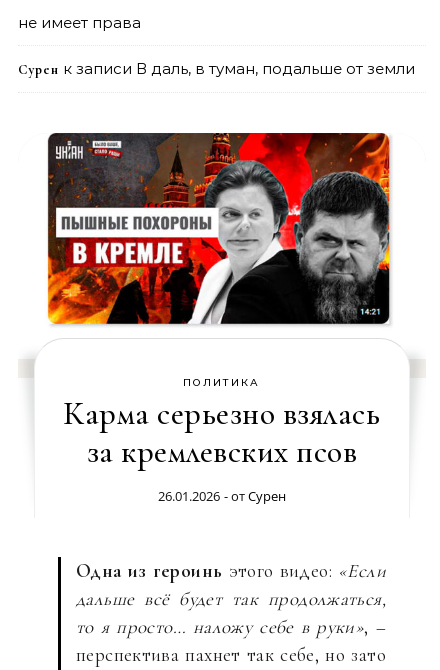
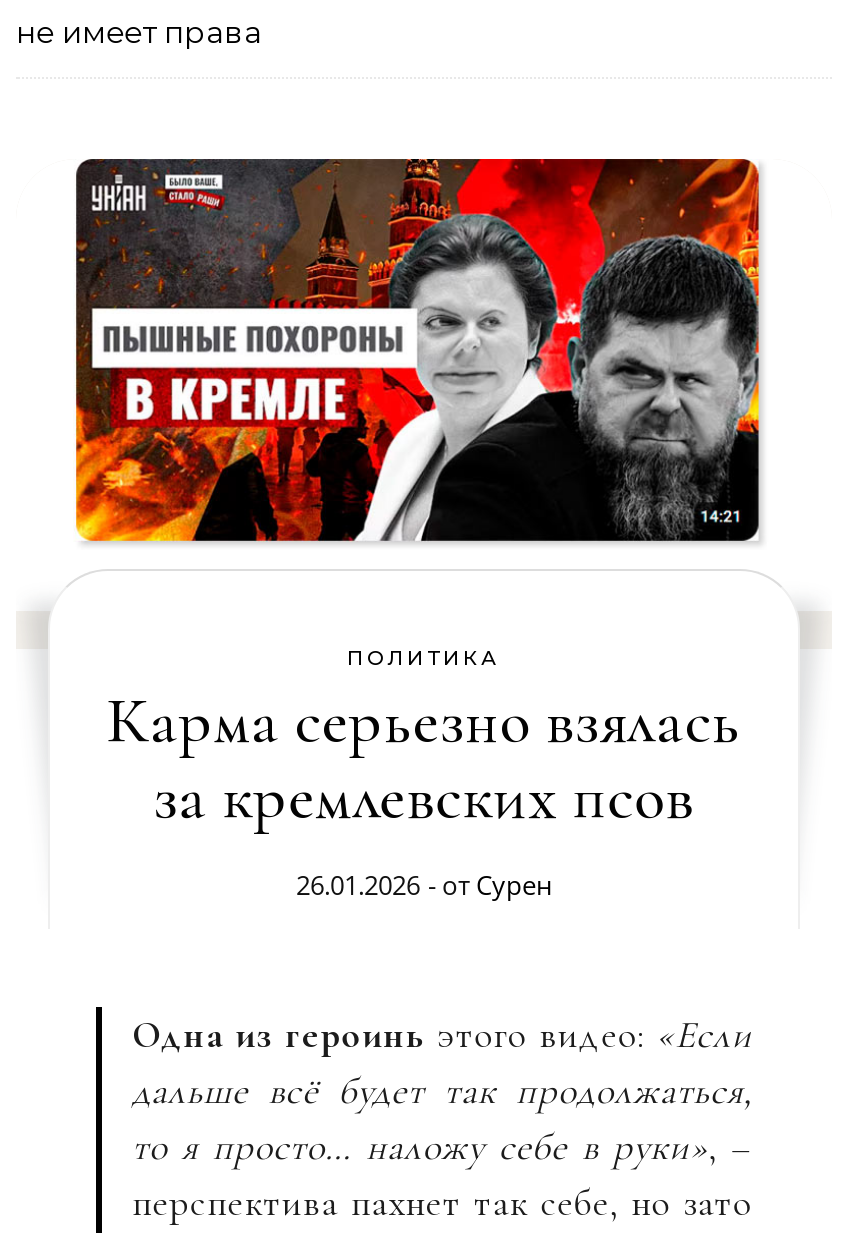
[18,59,415,78] Сурен к записи В даль, в туман, подальше от земли -> none

